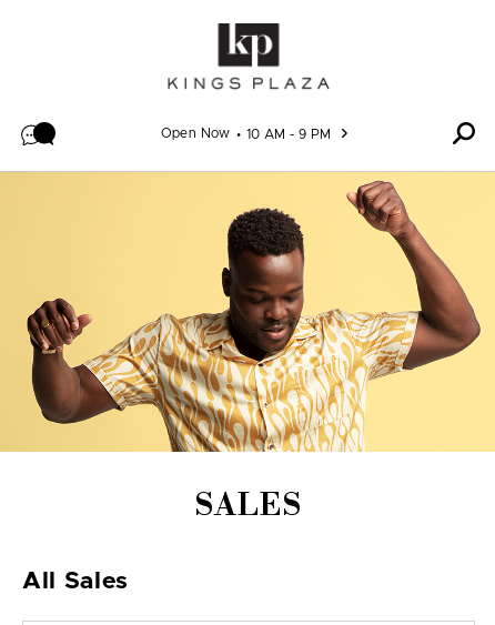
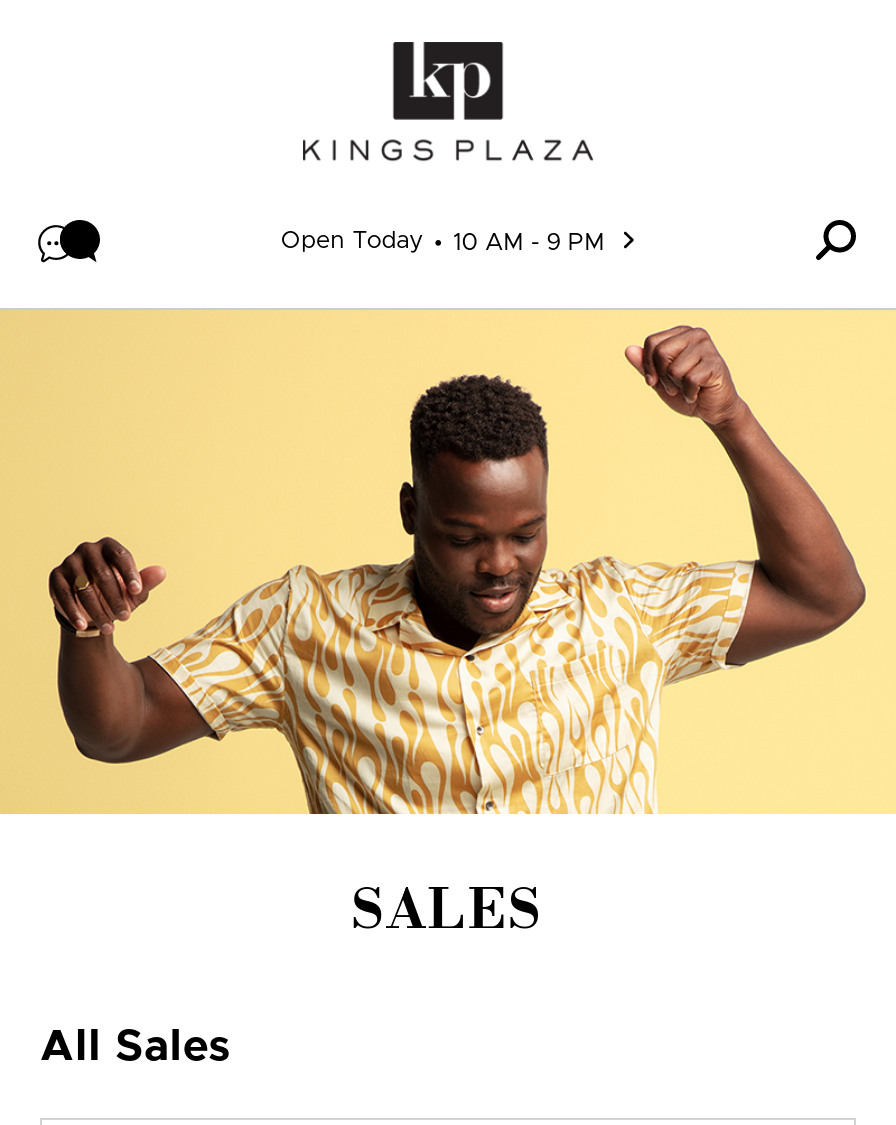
[161,126,230,139] Open Now -> [281,227,424,251] Open Today

